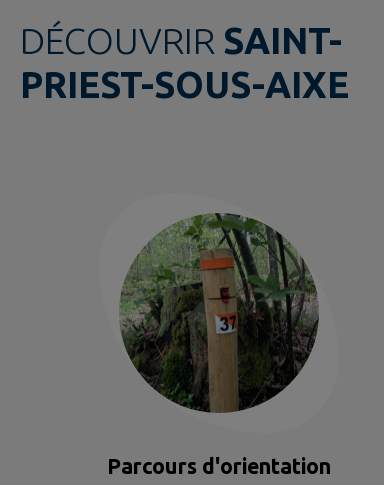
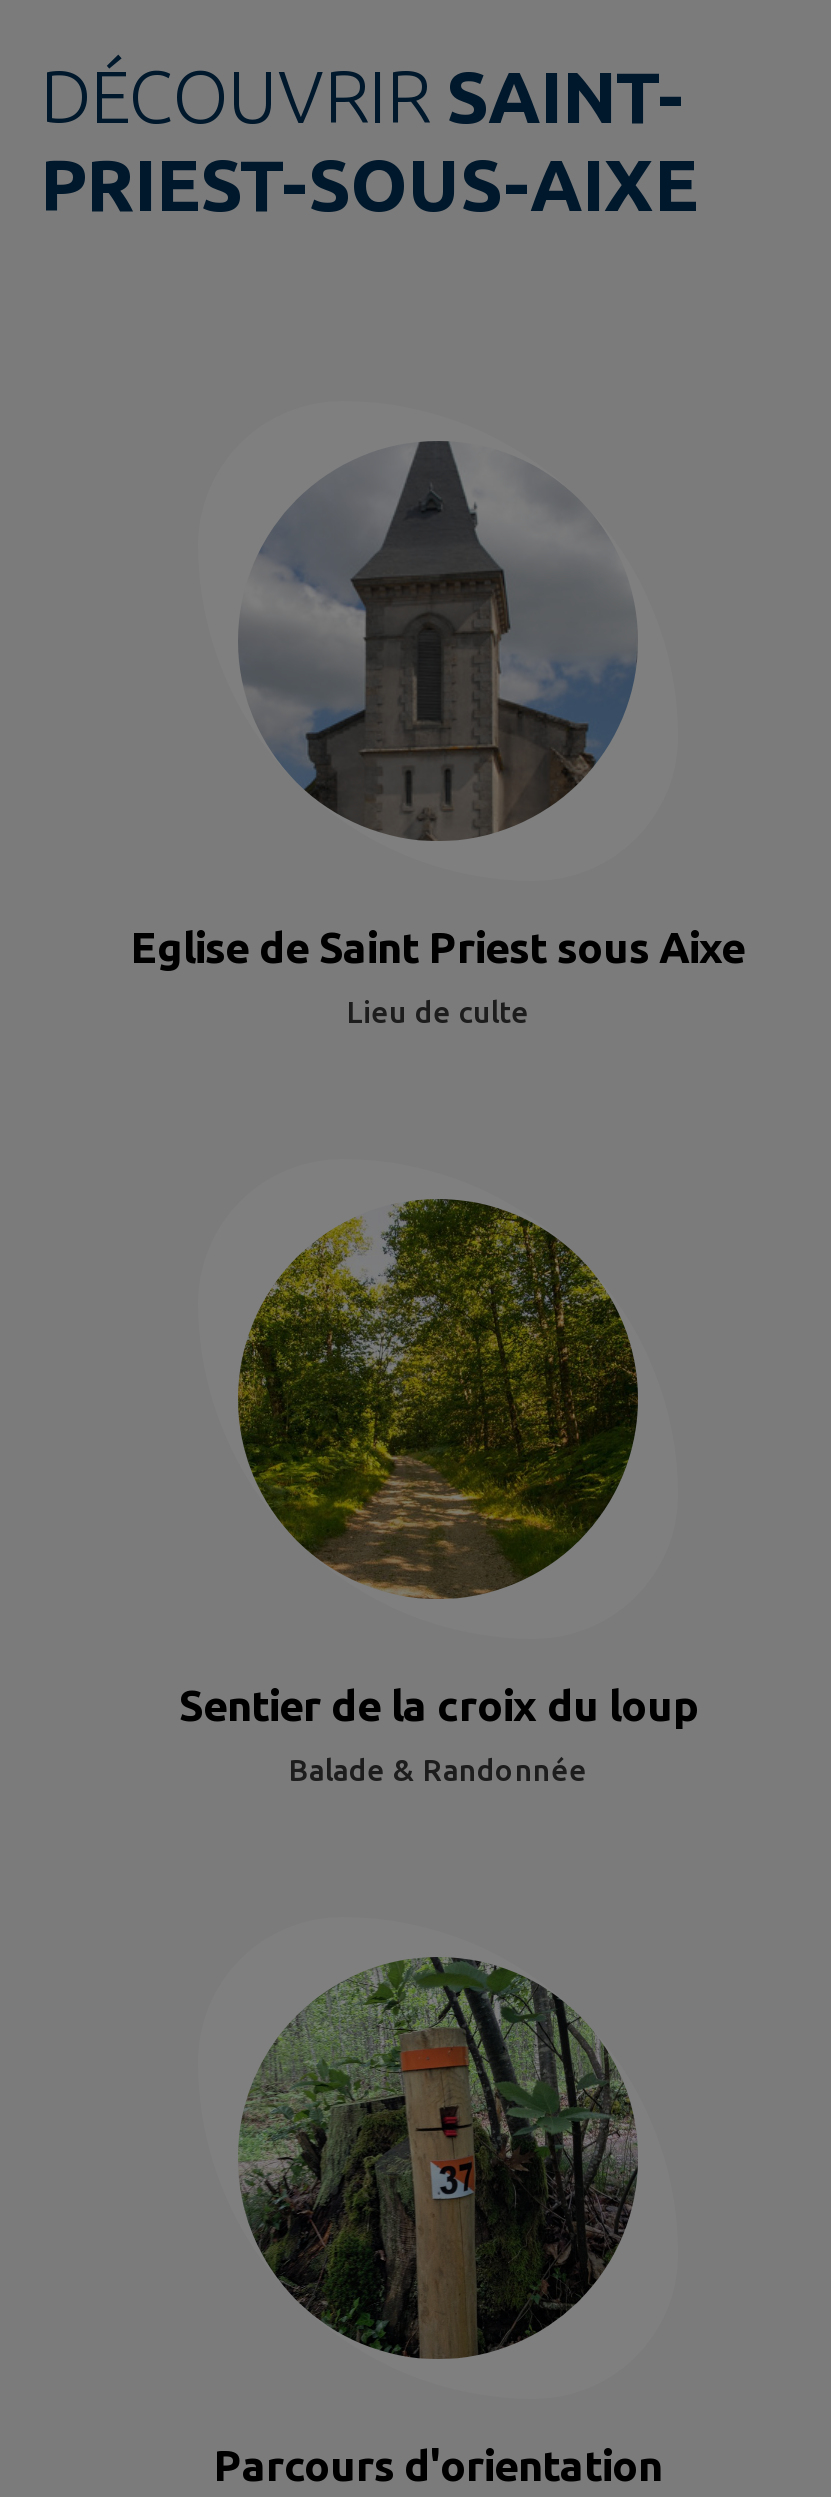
none -> [131,923,745,1029] Eglise de Saint Priest sous Aixe | Lieu de culte
none -> [179,1681,697,1787] Sentier de la croix du loup | Balade & Randonnée
none -> [236,1197,640,1601] [image]
none -> [240,441,636,841] [image]

